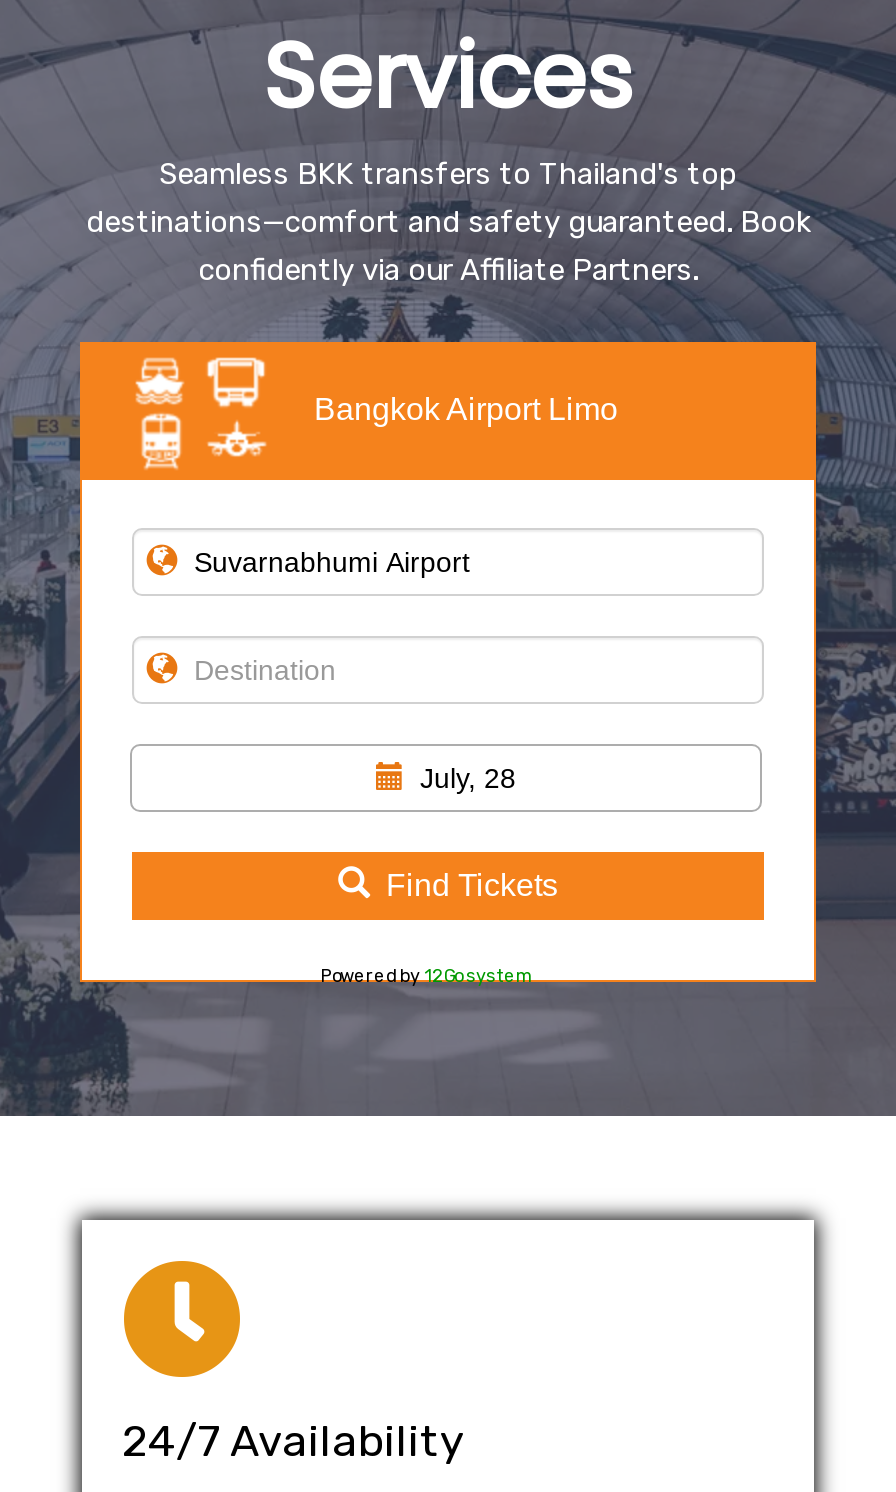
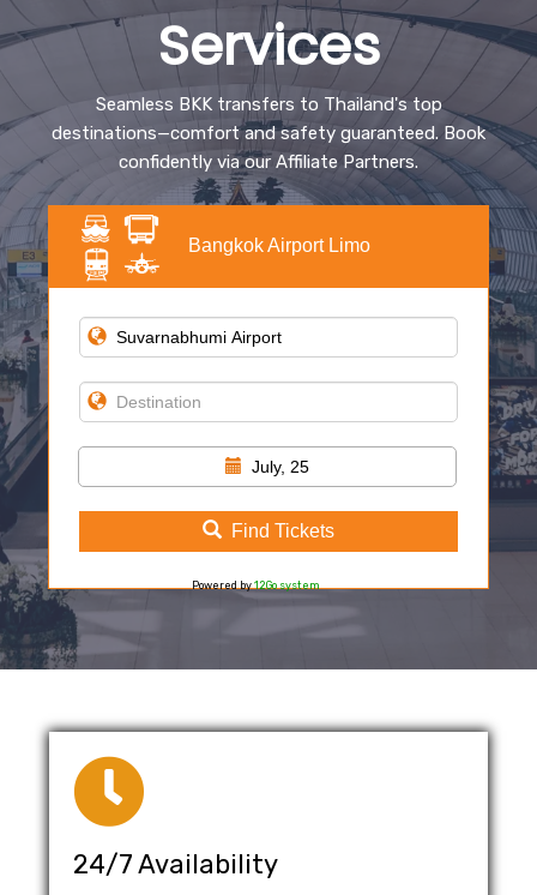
[420,762,516,794] July, 28 -> [252,457,309,476] July, 25

